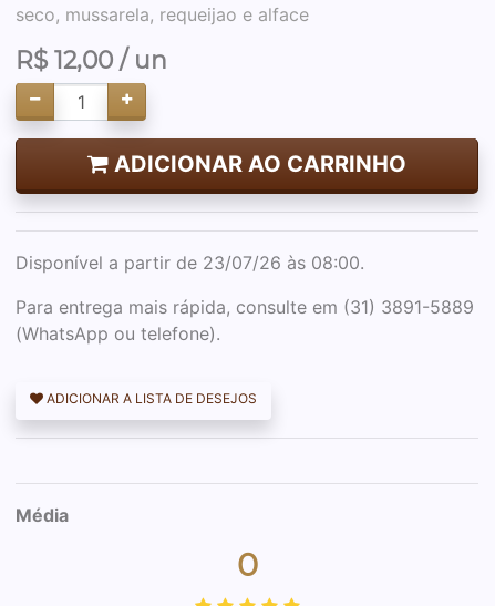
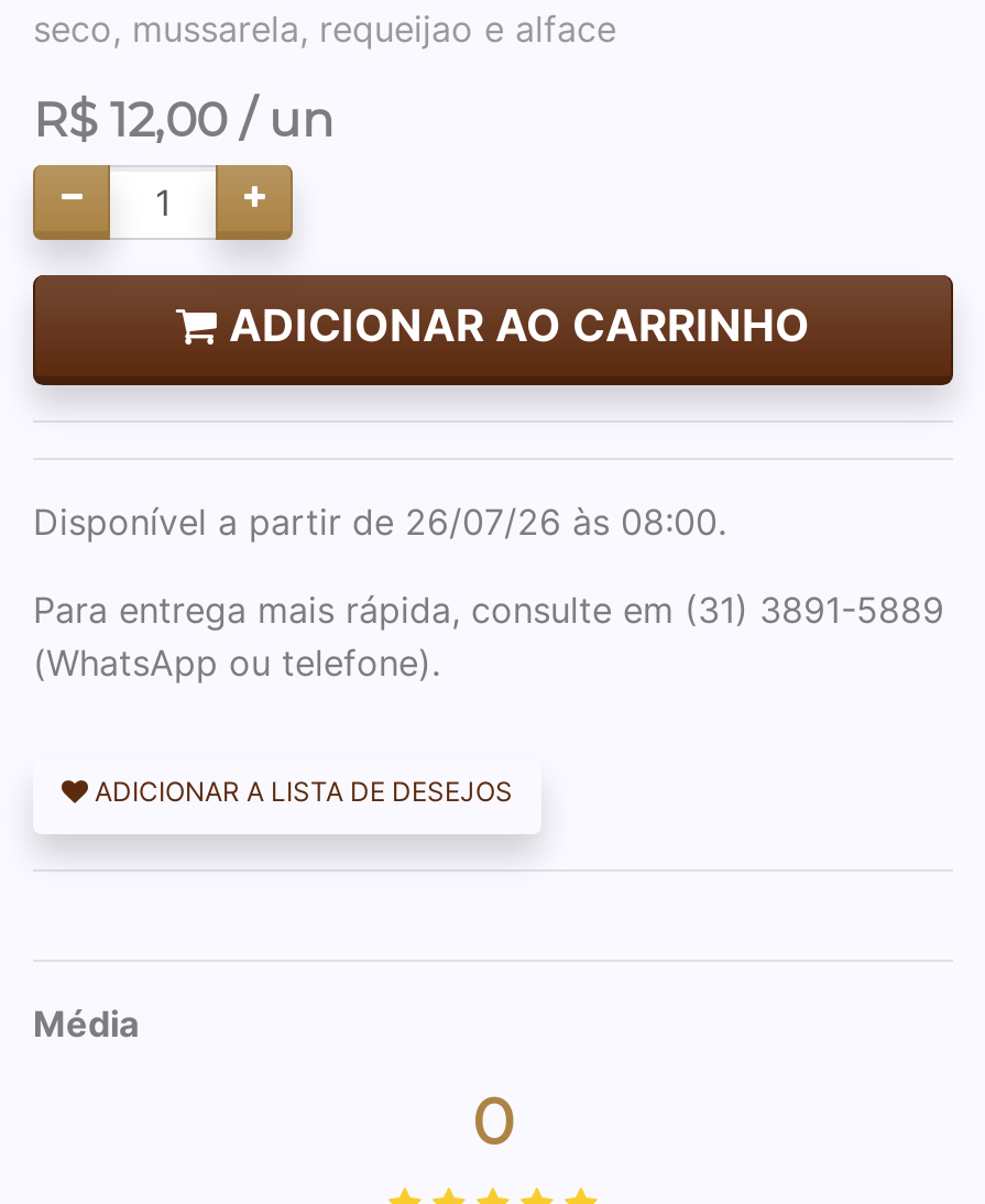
[16,251,364,274] Disponível a partir de 23/07/26 às 08:00. -> [33,500,726,544] Disponível a partir de 26/07/26 às 08:00.

